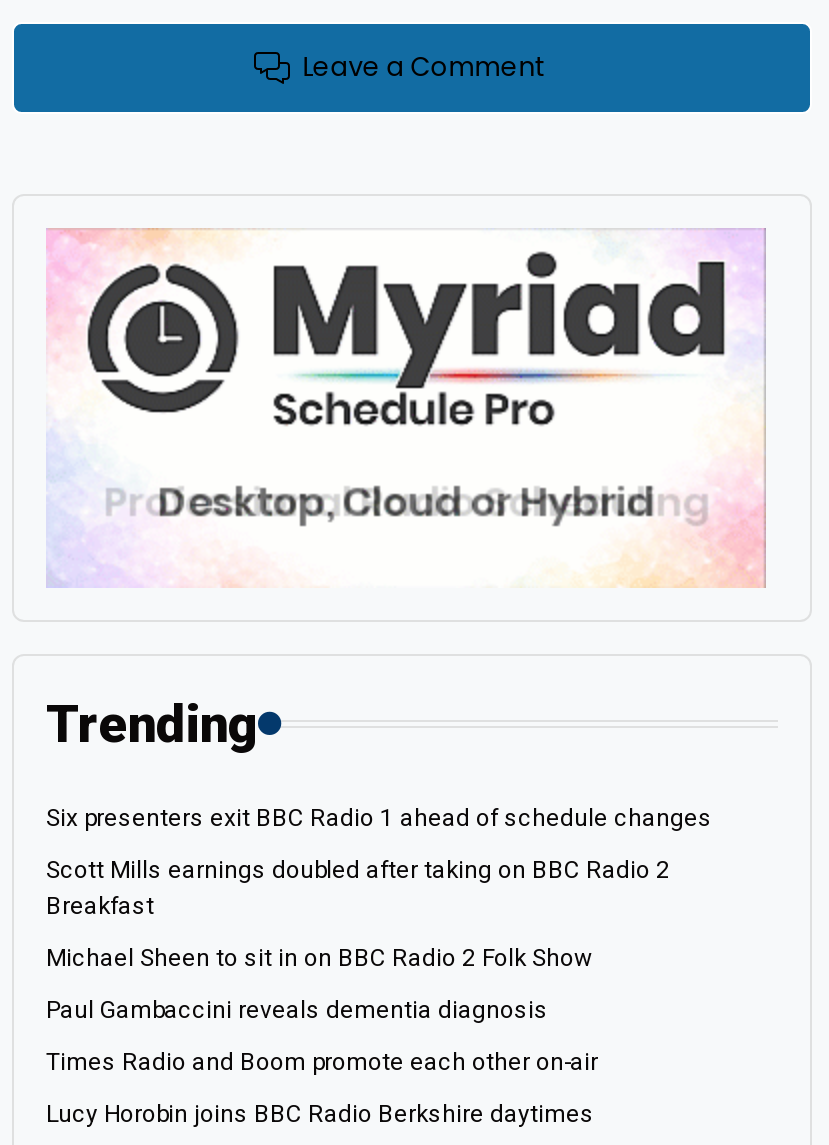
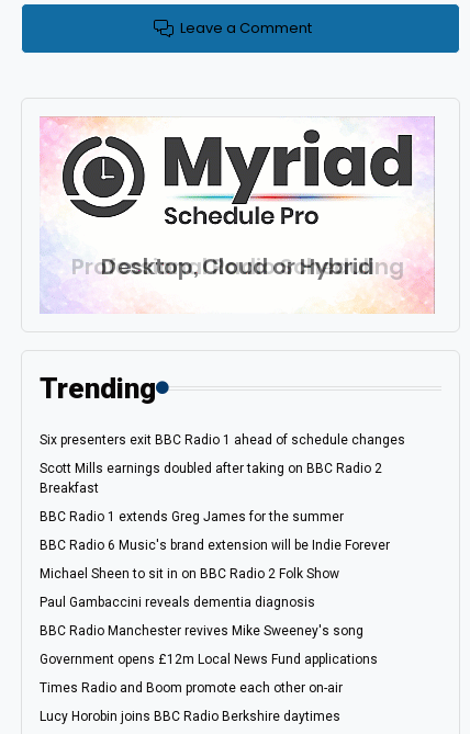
none -> [40,509,390,553] BBC Radio 1 extends Greg James for the summer | BBC Radio 6 Music's brand extension will be Indie Forever
none -> [40,623,378,667] BBC Radio Manchester revives Mike Sweeney's song | Government opens £12m Local News Fund applications

